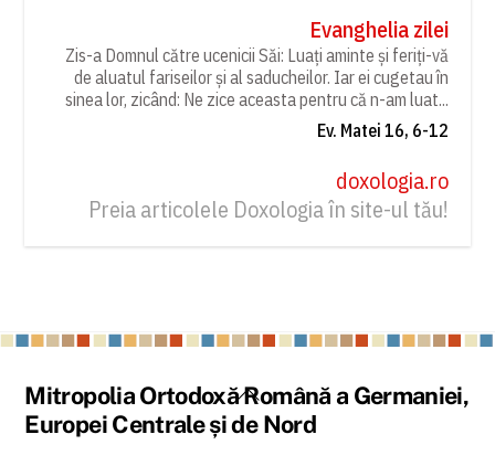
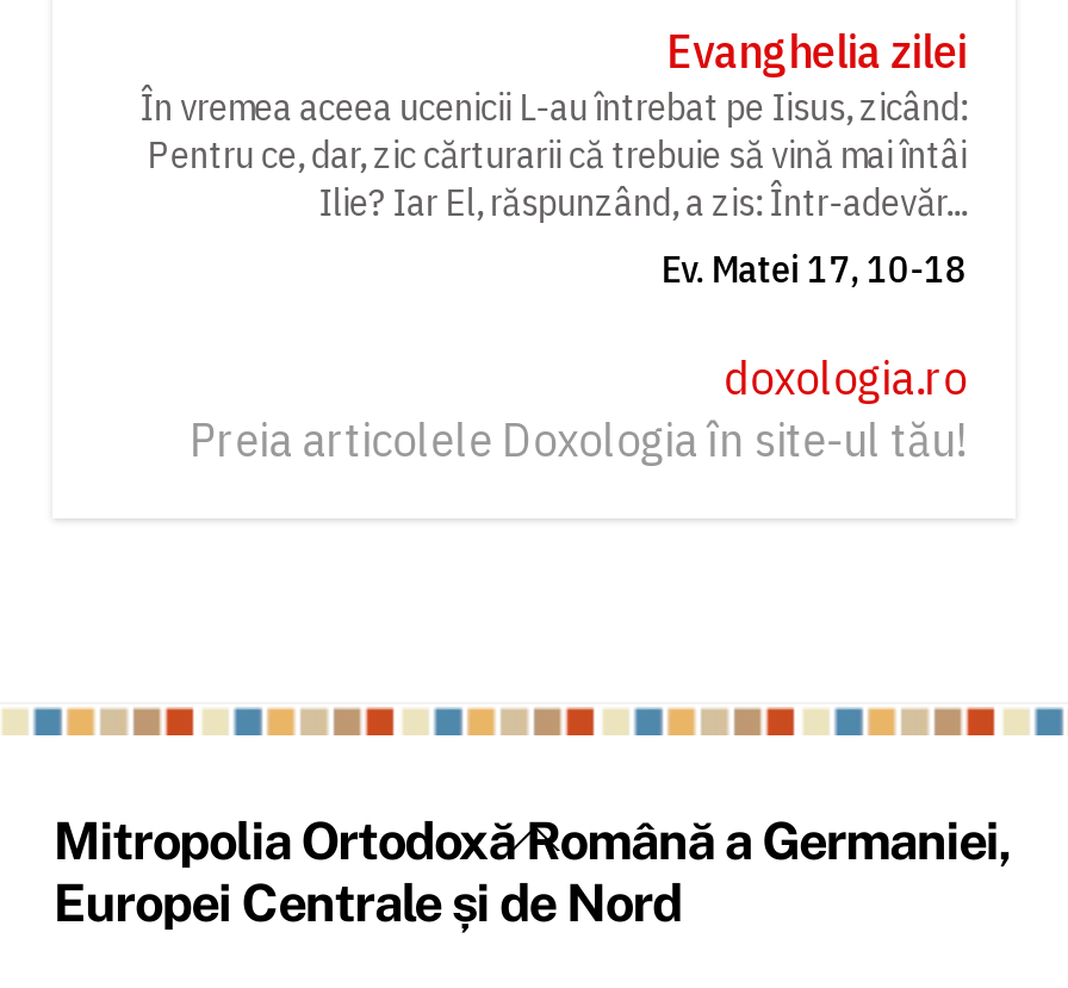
[65,45,448,142] Zis-a Domnul către ucenicii Săi: Luați aminte și feriți-vă | de aluatul fariseilor și al saducheilor. Iar ei cugetau în | sinea lor, zicând: Ne zice aceasta pentru că n-am luat... | Ev. Matei 16, 6-12 -> [140,83,967,293] În vremea aceea ucenicii L-au întrebat pe Iisus, zicând: | Pentru ce, dar, zic cărturarii că trebuie să vină mai întâi | Ilie? Iar El, răspunzând, a zis: Într-adevăr... | Ev. Matei 17, 10-18

